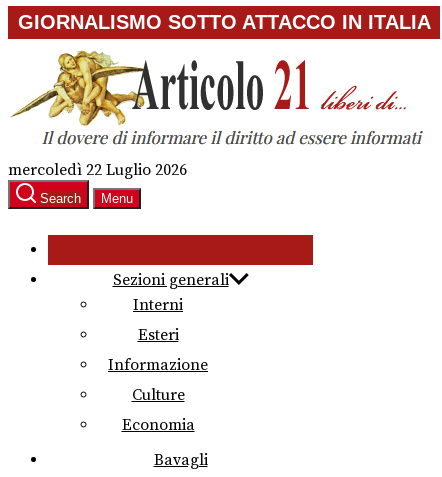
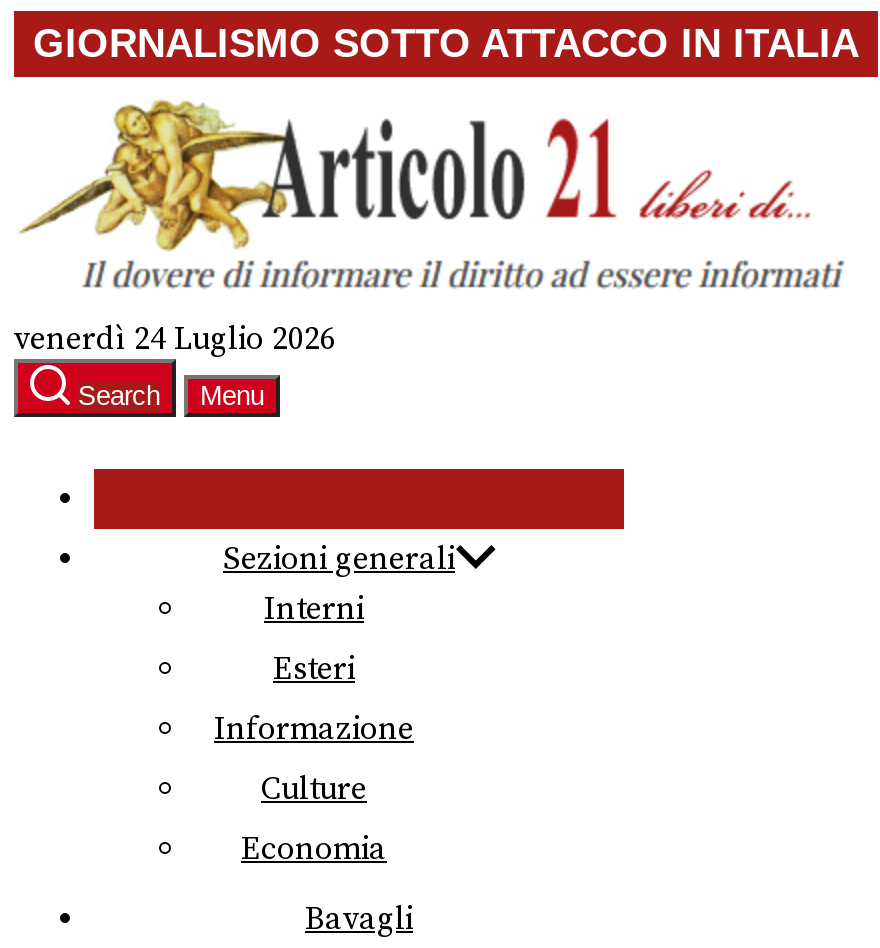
[8,160,187,180] mercoledì 22 Luglio 2026 -> [14,319,336,359] venerdì 24 Luglio 2026

